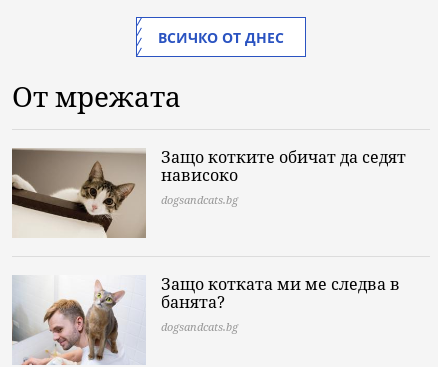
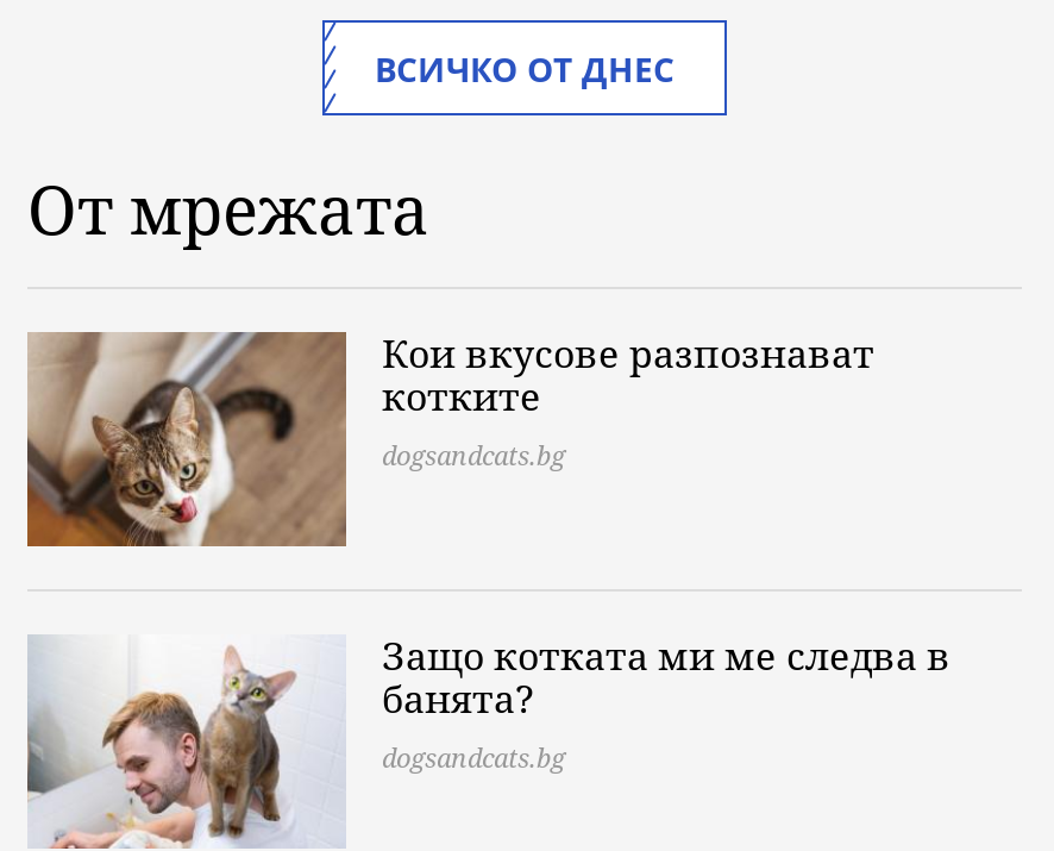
[12,146,406,238] [image] | Защо котките обичат да седят | нависоко -> [25,327,874,549] [image] | Кои вкусове разпознават | котките

